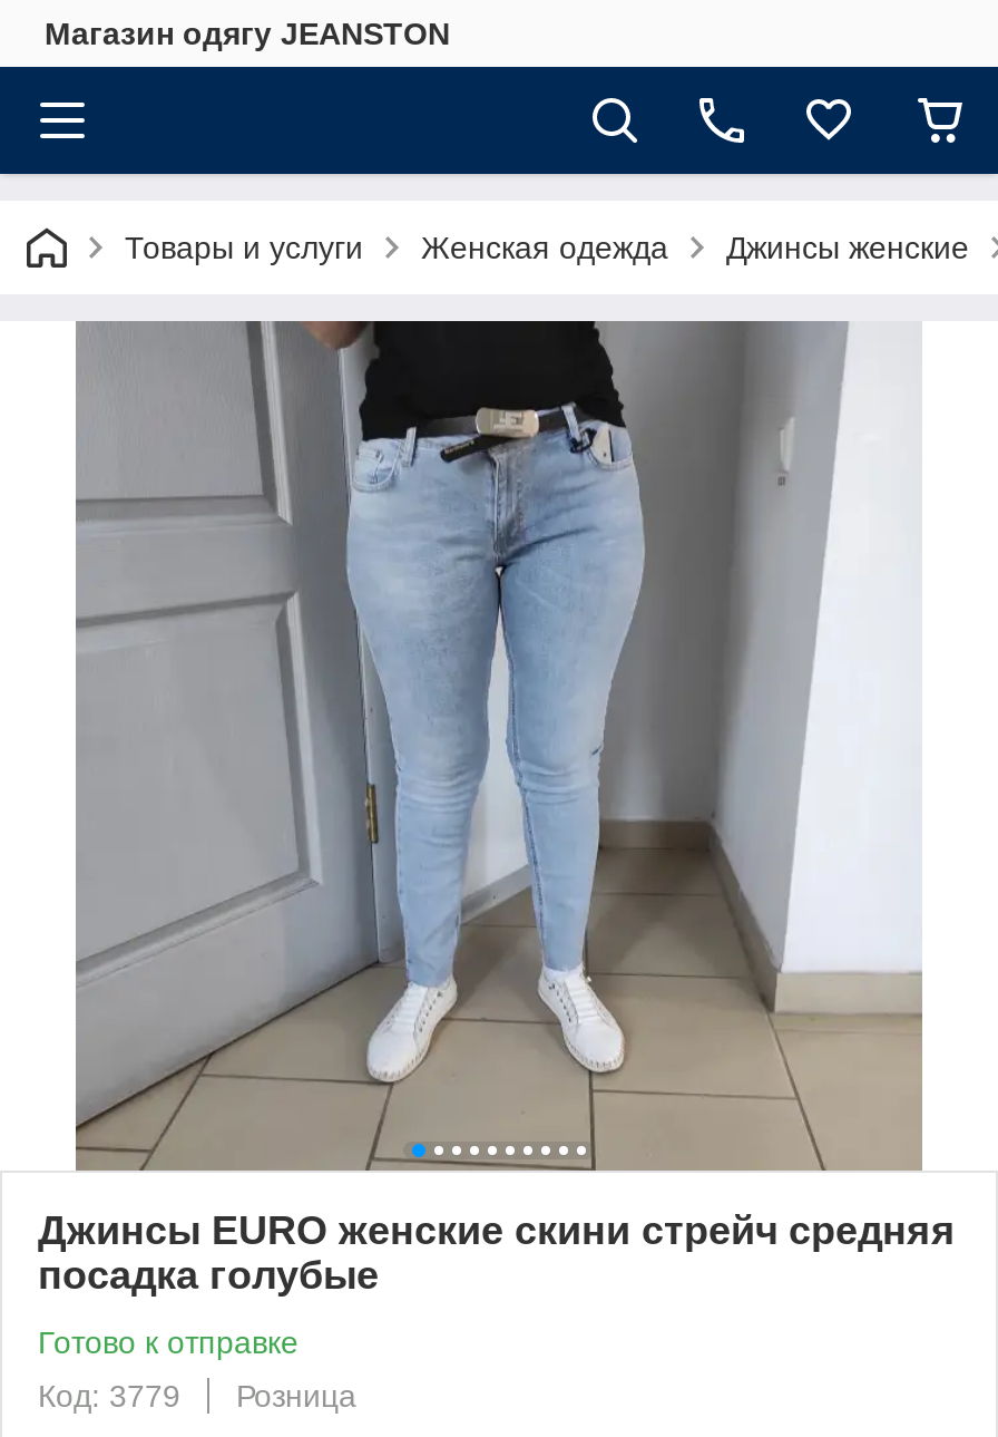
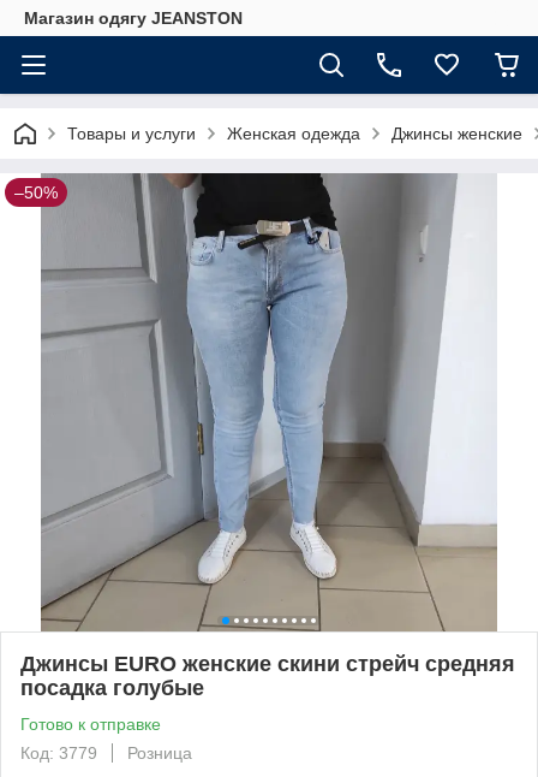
none -> [14,183,58,202] –50%

